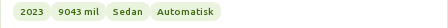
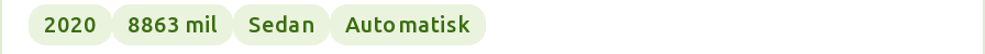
[20,6,99,17] 2023 | 9043 mil -> [44,13,218,37] 2020 | 8863 mil

